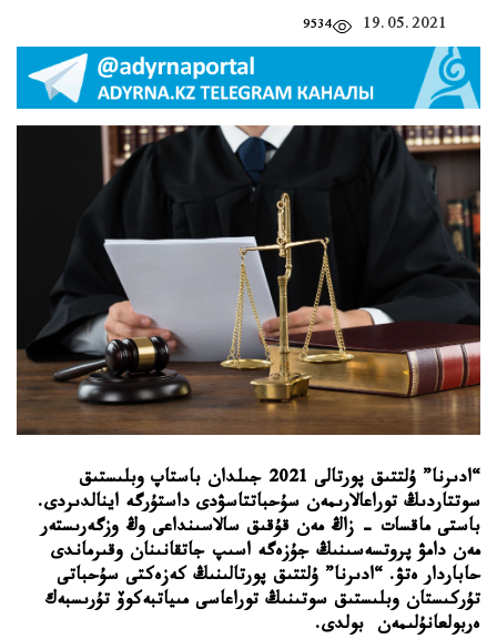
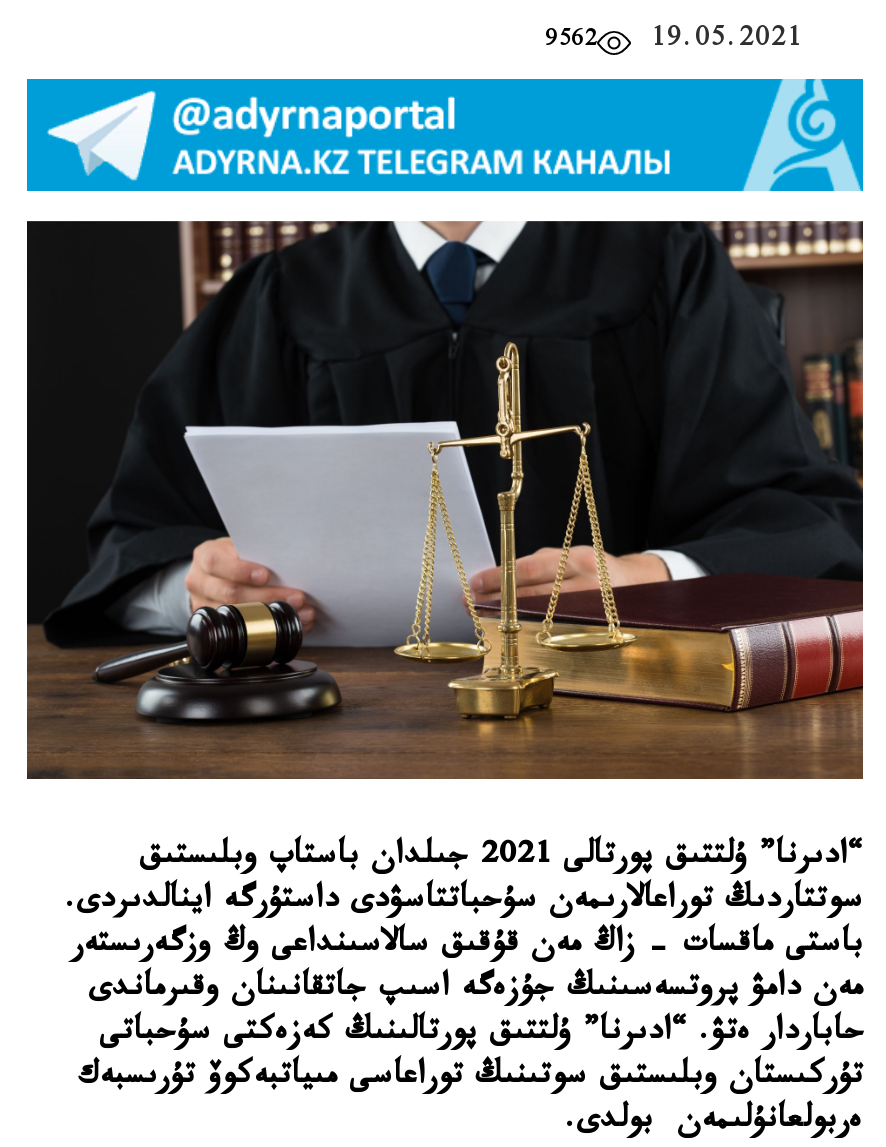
[303,15,447,38] 9534 19.05.2021 -> [545,23,803,63] 9562 19.05.2021

